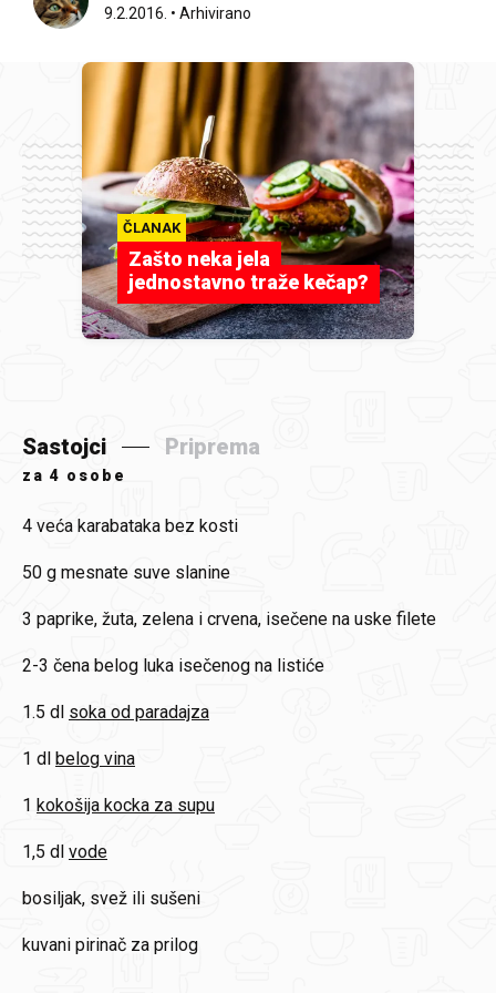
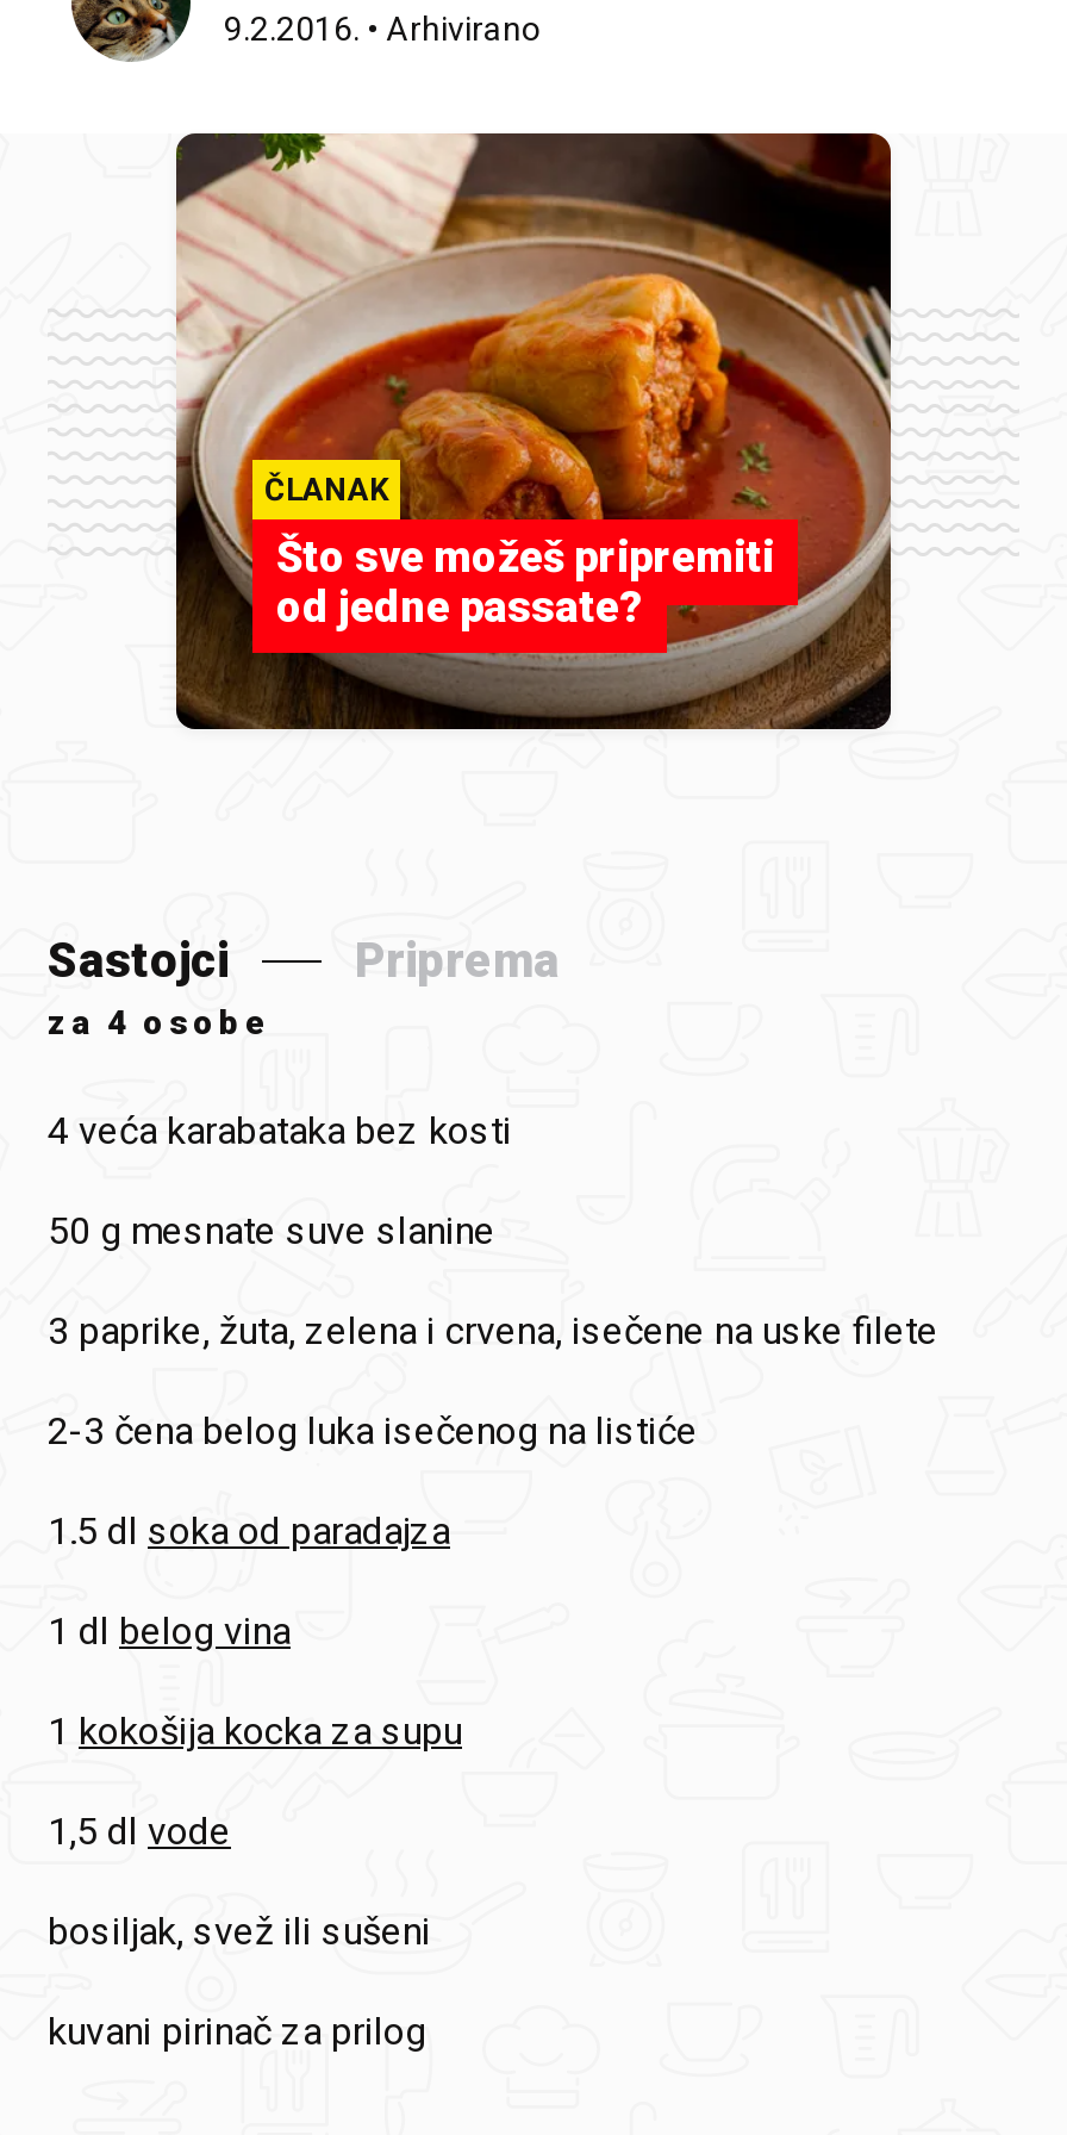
[81,61,415,340] [image] | Zašto neka jela | jednostavno traže kečap? -> [174,131,893,732] [image] | Što sve možeš pripremiti | od jedne passate?

